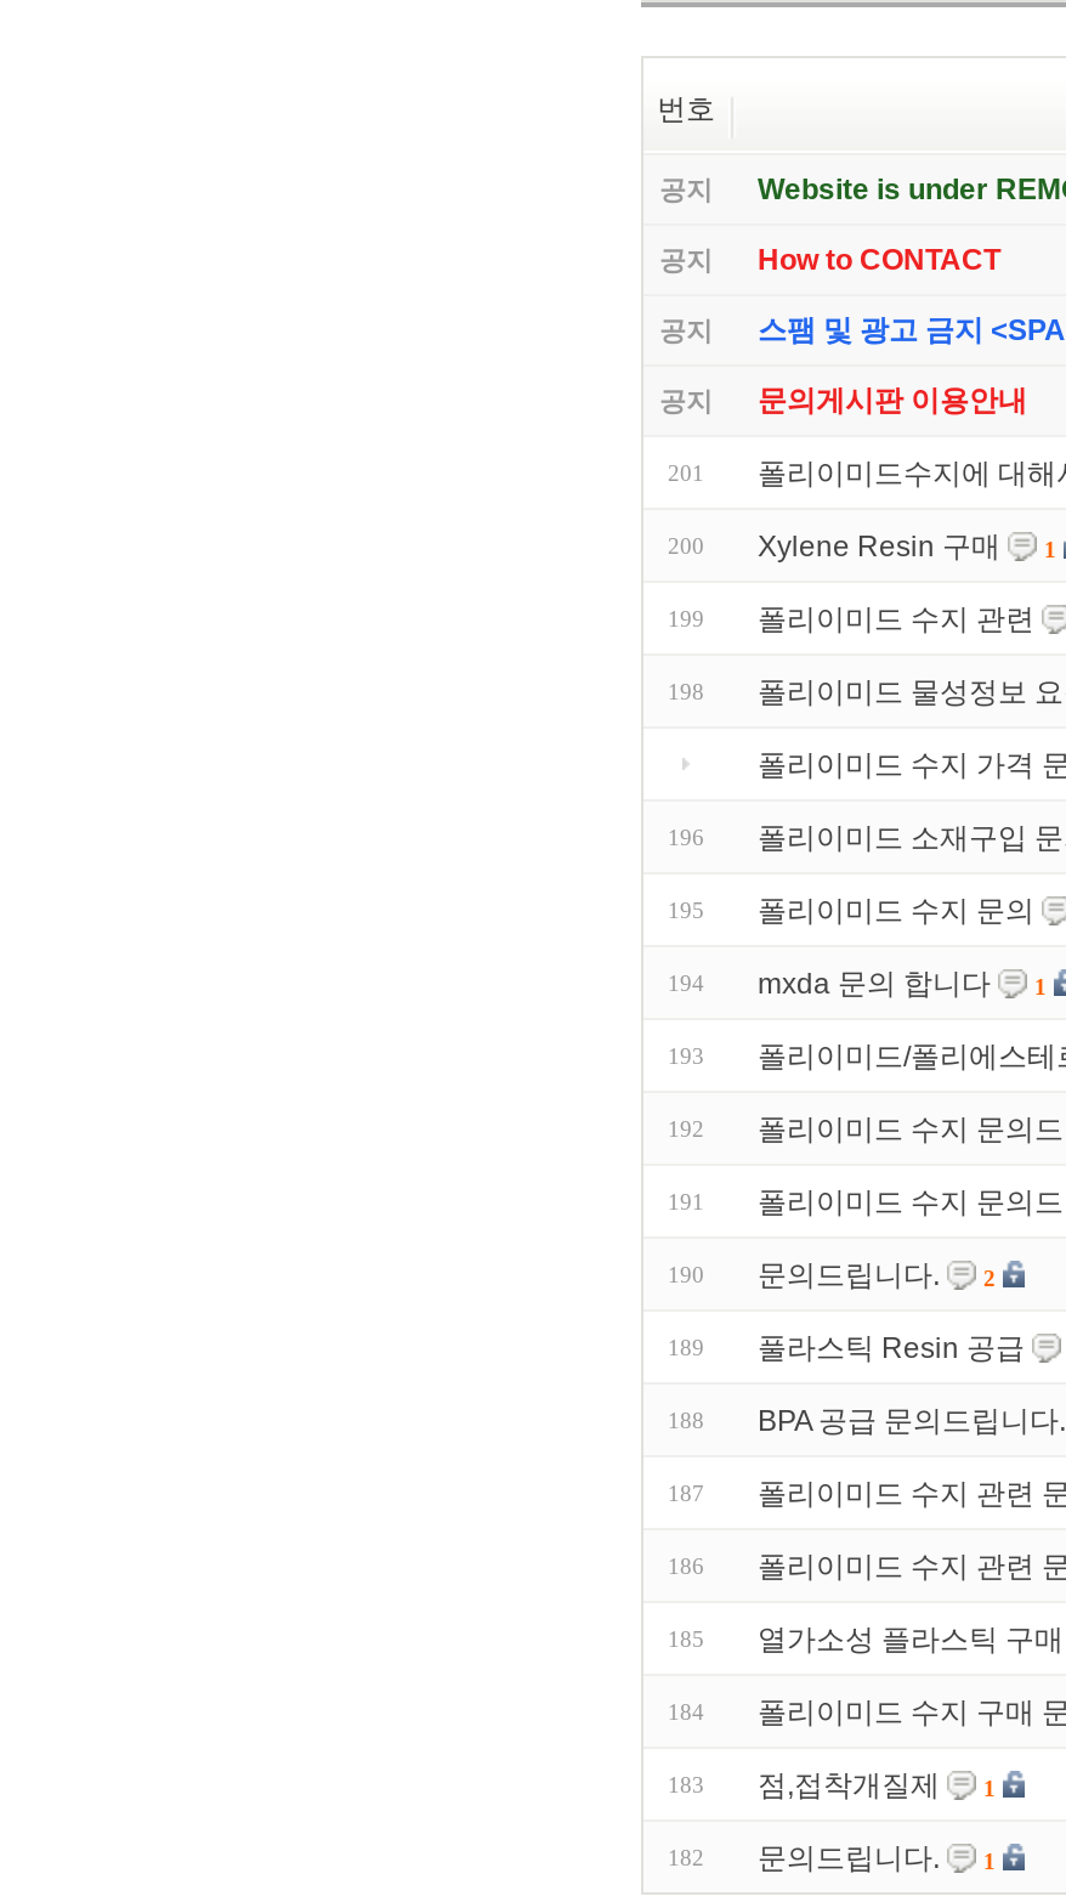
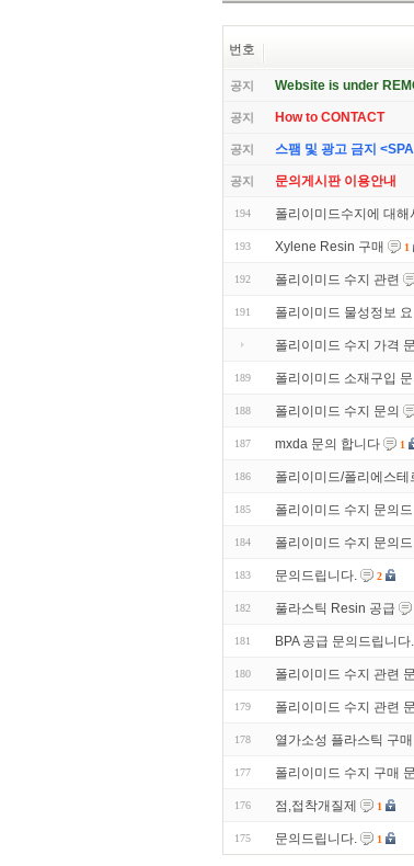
[668,459,704,486] 201 -> [234,207,251,219] 194
[668,530,1056,564] 200 Xylene Resin 구매 1 -> [234,239,410,254] 193 Xylene Resin 구매 1
[668,602,1034,636] 199 폴리이미드 수지 관련 -> [234,272,400,287] 192 폴리이미드 수지 관련
[668,678,704,705] 198 -> [234,306,251,318] 191
[668,824,704,850] 196 -> [234,372,251,384] 189
[668,894,1034,928] 195 폴리이미드 수지 문의 -> [234,403,400,419] 188 폴리이미드 수지 문의
[668,967,1047,1001] 194 mxda 문의 합니다 1 -> [234,436,405,452] 187 mxda 문의 합니다 1
[668,1042,704,1069] 193 -> [234,470,251,482] 186
[668,1115,704,1142] 192 -> [234,503,251,515] 185
[668,1188,704,1215] 191 -> [234,536,251,548] 184
[668,1258,996,1292] 190 문의드립니다. 2 -> [234,568,382,583] 183 문의드립니다. 2
[668,1331,1025,1365] 189 풀라스틱 Resin 공급 -> [234,601,395,616] 182 풀라스틱 Resin 공급
[668,1404,1066,1438] 188 BPA 공급 문의드립니다. -> [234,634,414,649] 181 BPA 공급 문의드립니다.
[668,1480,704,1506] 187 -> [234,668,251,680] 180
[668,1552,704,1579] 186 -> [234,701,251,713] 179
[668,1625,704,1652] 185 -> [234,733,251,746] 178
[668,1698,704,1725] 184 -> [234,766,251,778] 177
[668,1768,996,1802] 183 점,접착개질제 1 -> [234,798,382,813] 176 점,접착개질제 1
[668,1841,996,1875] 182 문의드립니다. 1 -> [234,831,382,846] 175 문의드립니다. 1

